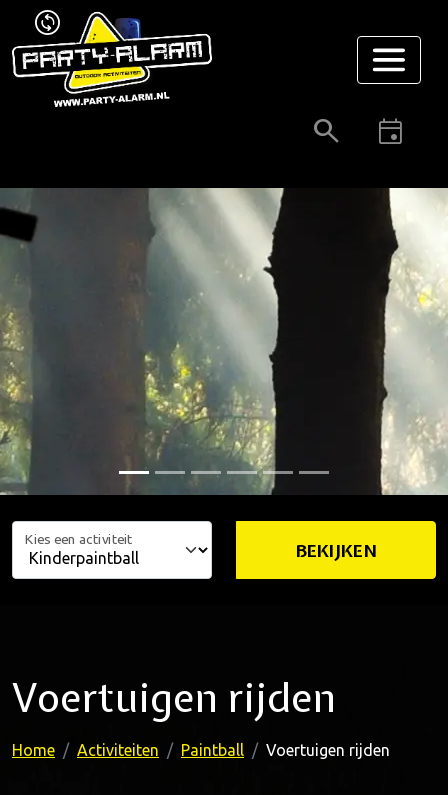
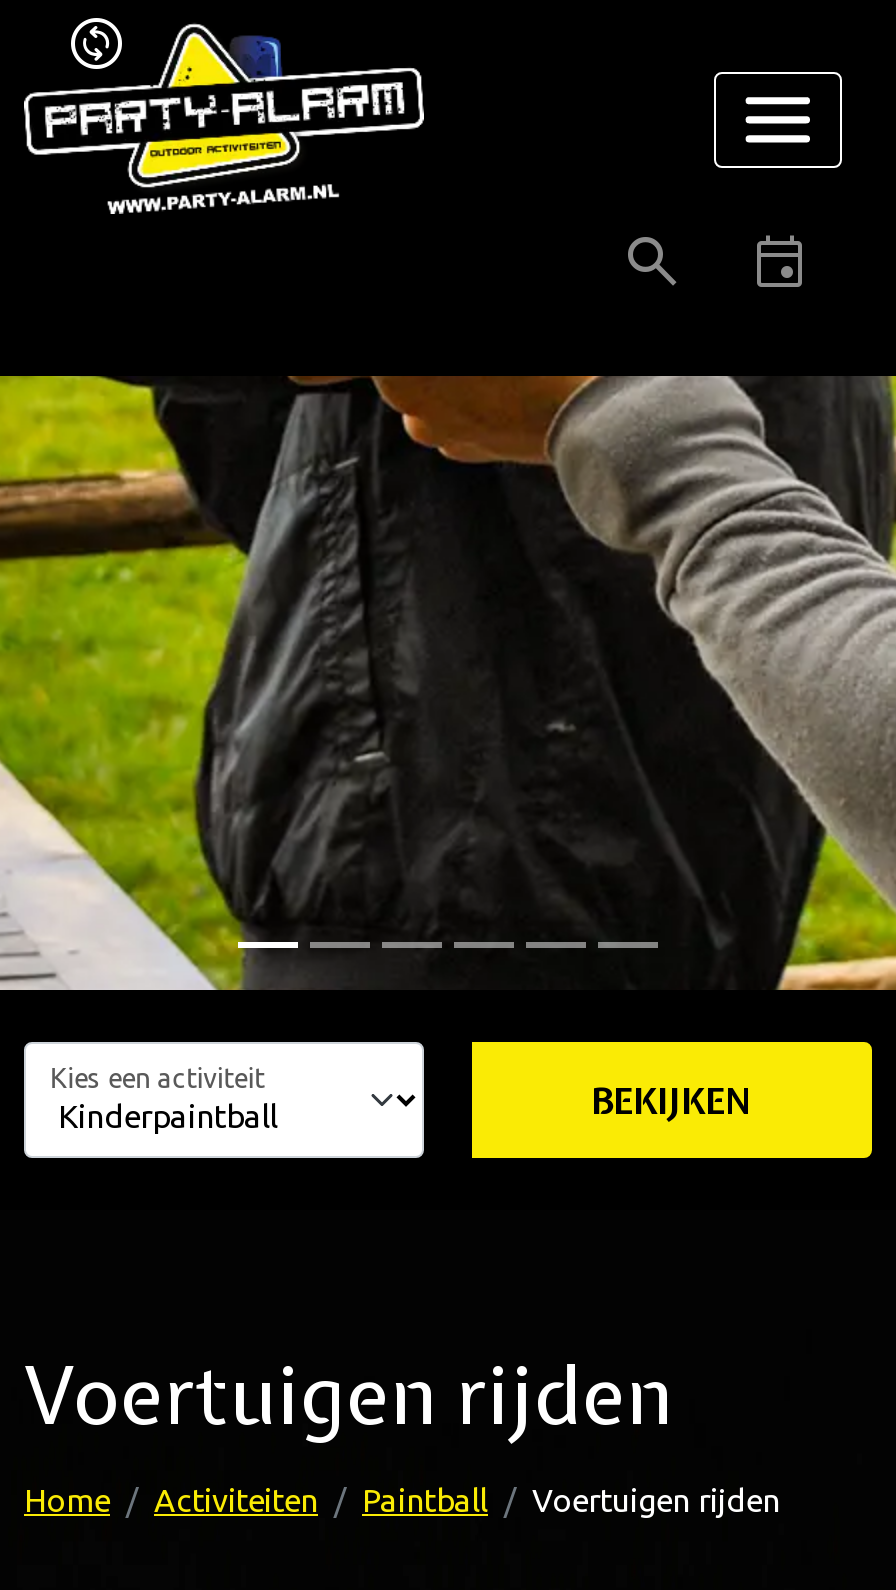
[3,187,445,496] [image] -> [6,374,890,992] [image]

